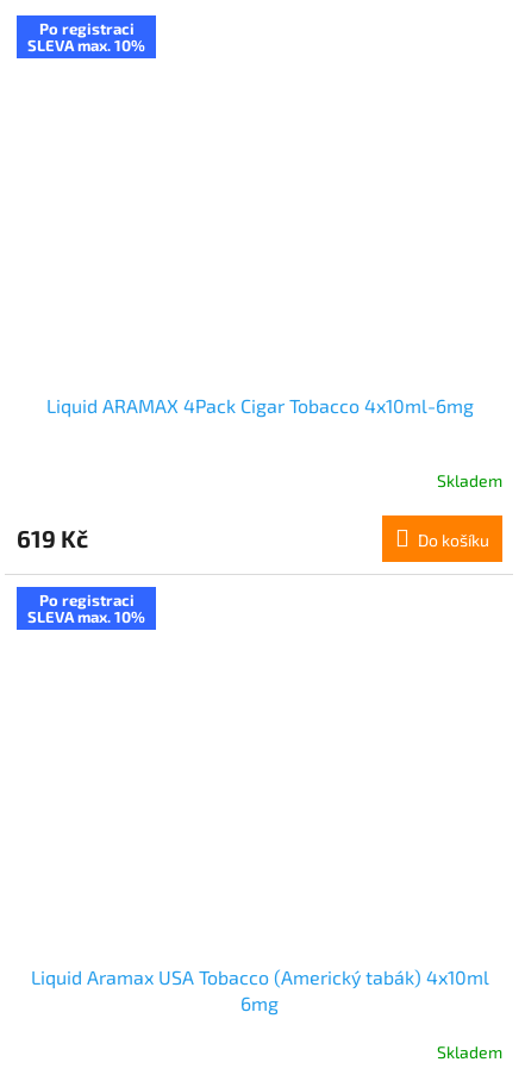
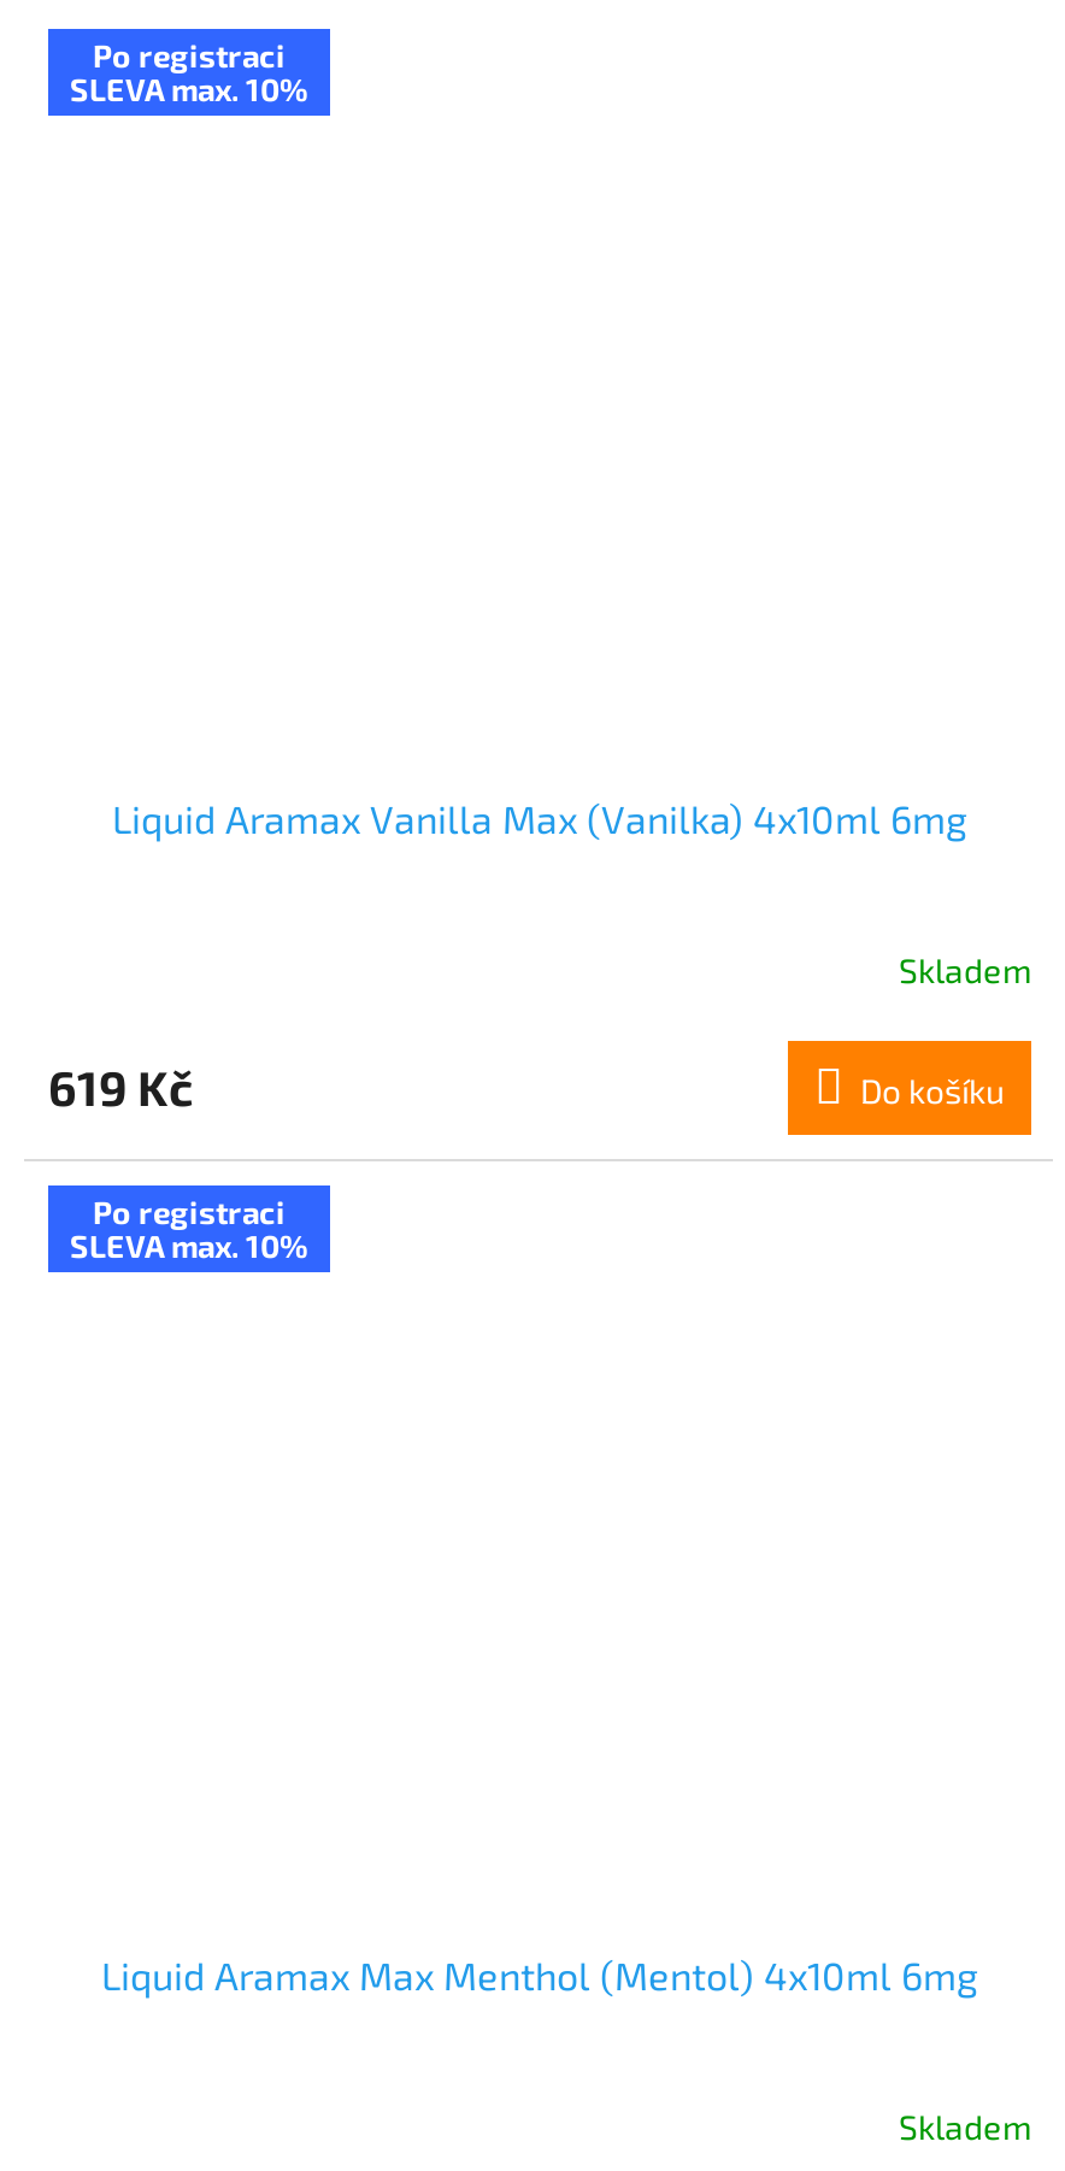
[46,394,473,416] Liquid ARAMAX 4Pack Cigar Tobacco 4x10ml-6mg -> [112,795,967,840] Liquid Aramax Vanilla Max (Vanilka) 4x10ml 6mg
[30,965,489,1014] Liquid Aramax USA Tobacco (Americký tabák) 4x10ml | 6mg -> [101,1951,978,1996] Liquid Aramax Max Menthol (Mentol) 4x10ml 6mg

